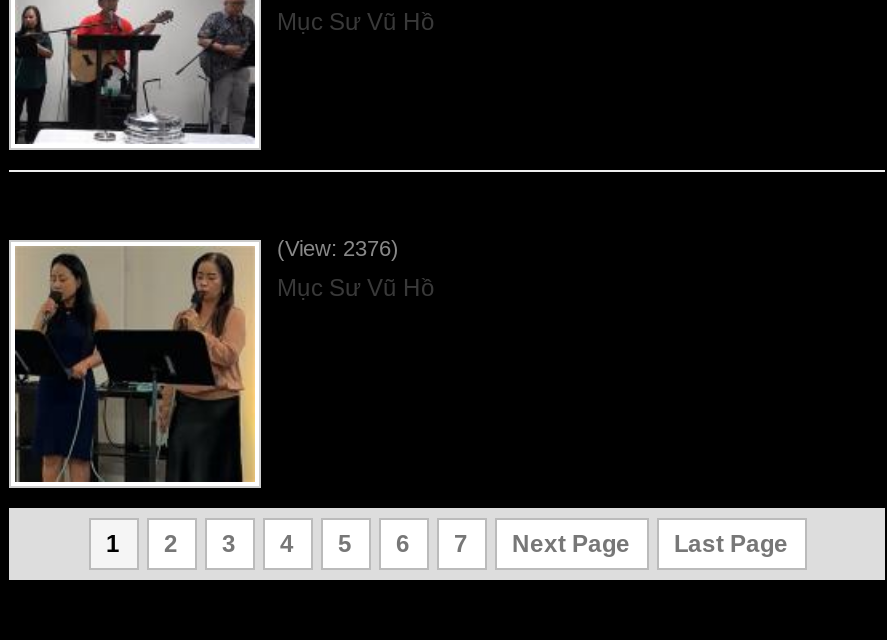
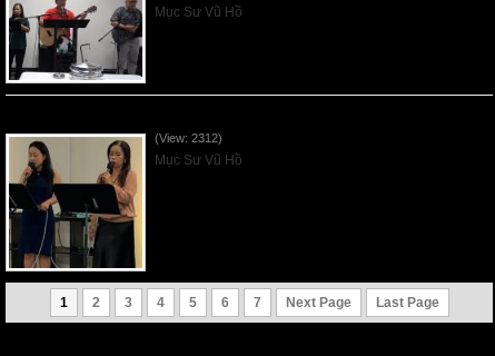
[277,236,399,260] (View: 2376) -> [155,131,222,145] (View: 2312)

